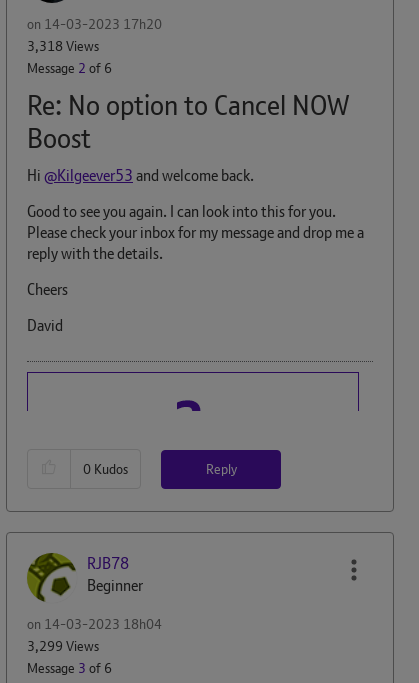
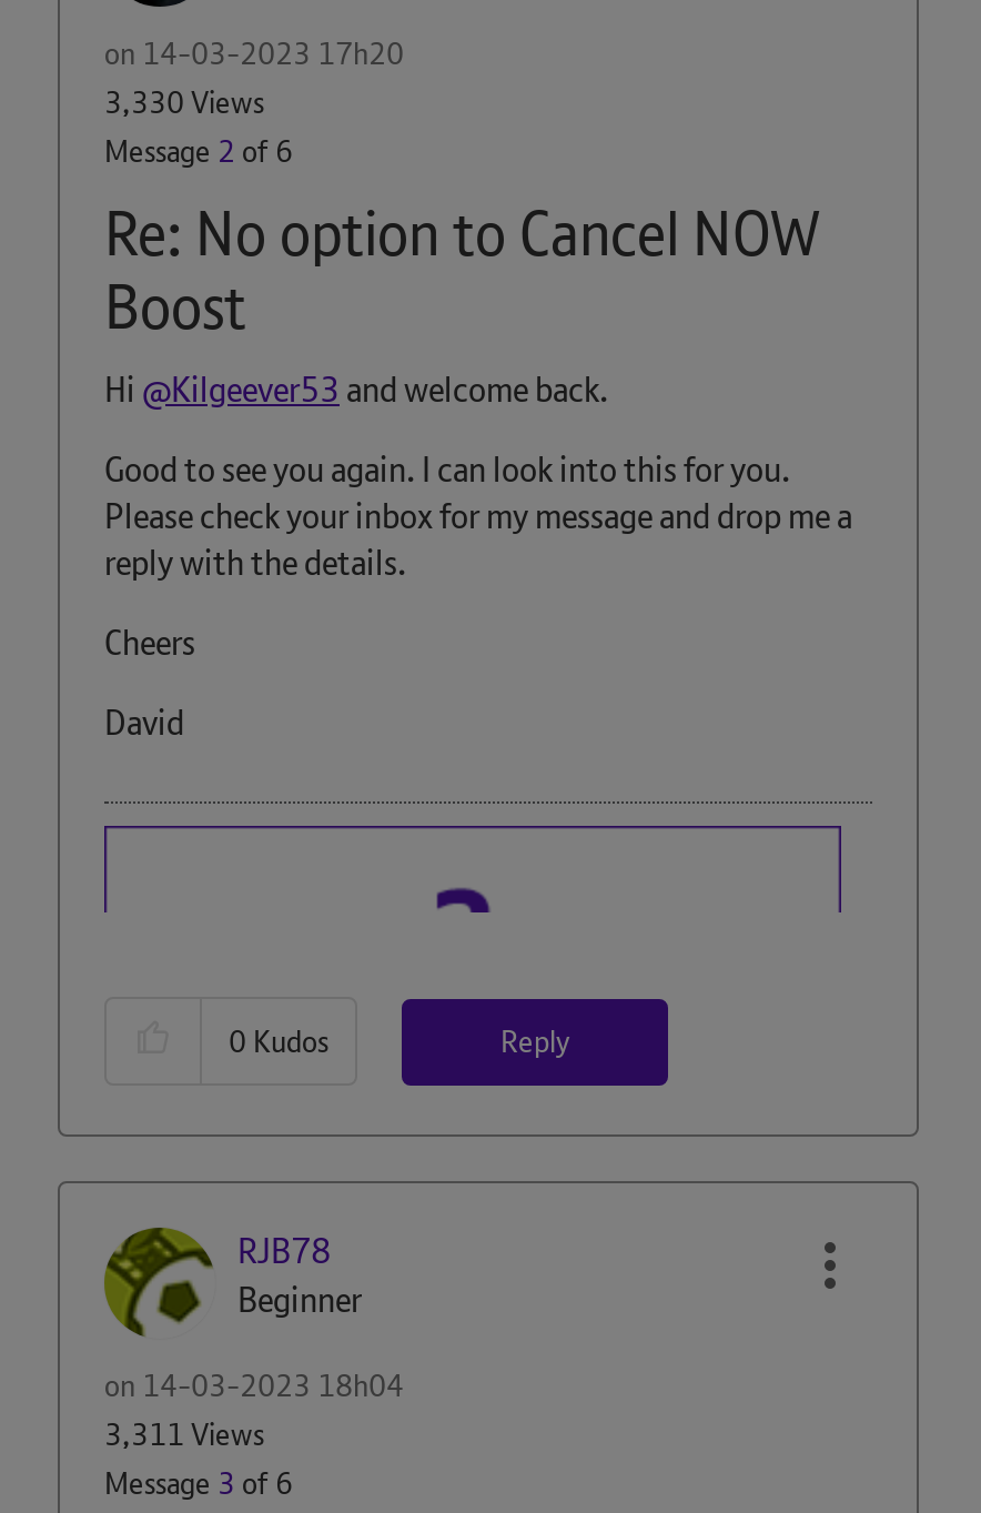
[27,36,99,54] 3,318 Views -> [104,81,264,121] 3,330 Views
[27,637,99,655] 3,299 Views -> [104,1414,264,1454] 3,311 Views

